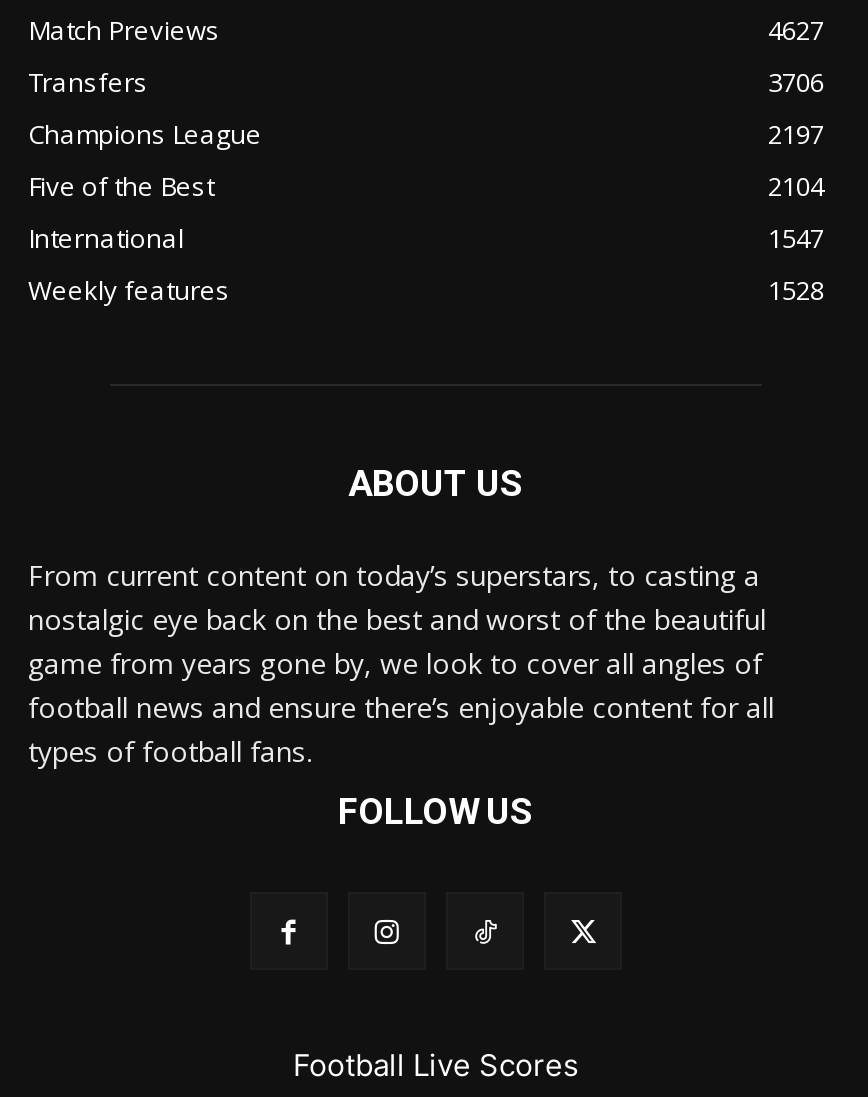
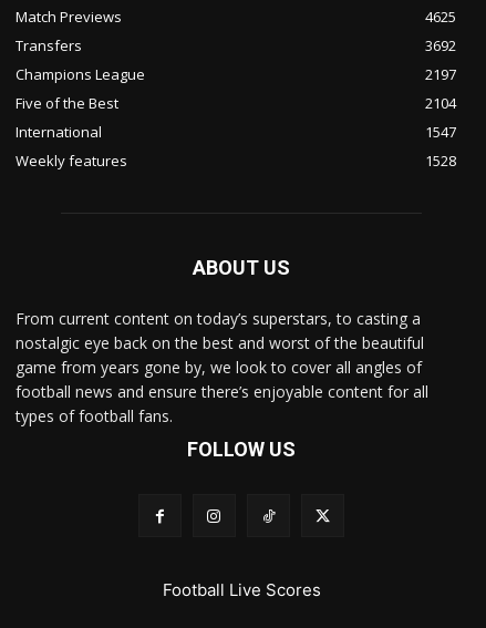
[768,12,824,48] 4627 -> [425,6,456,26] 4625
[768,64,824,100] 3706 -> [425,35,456,55] 3692

